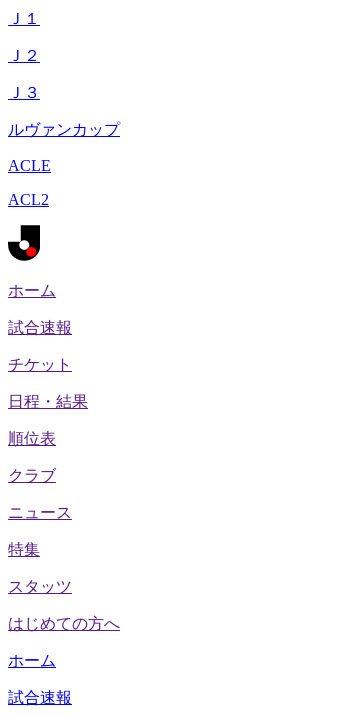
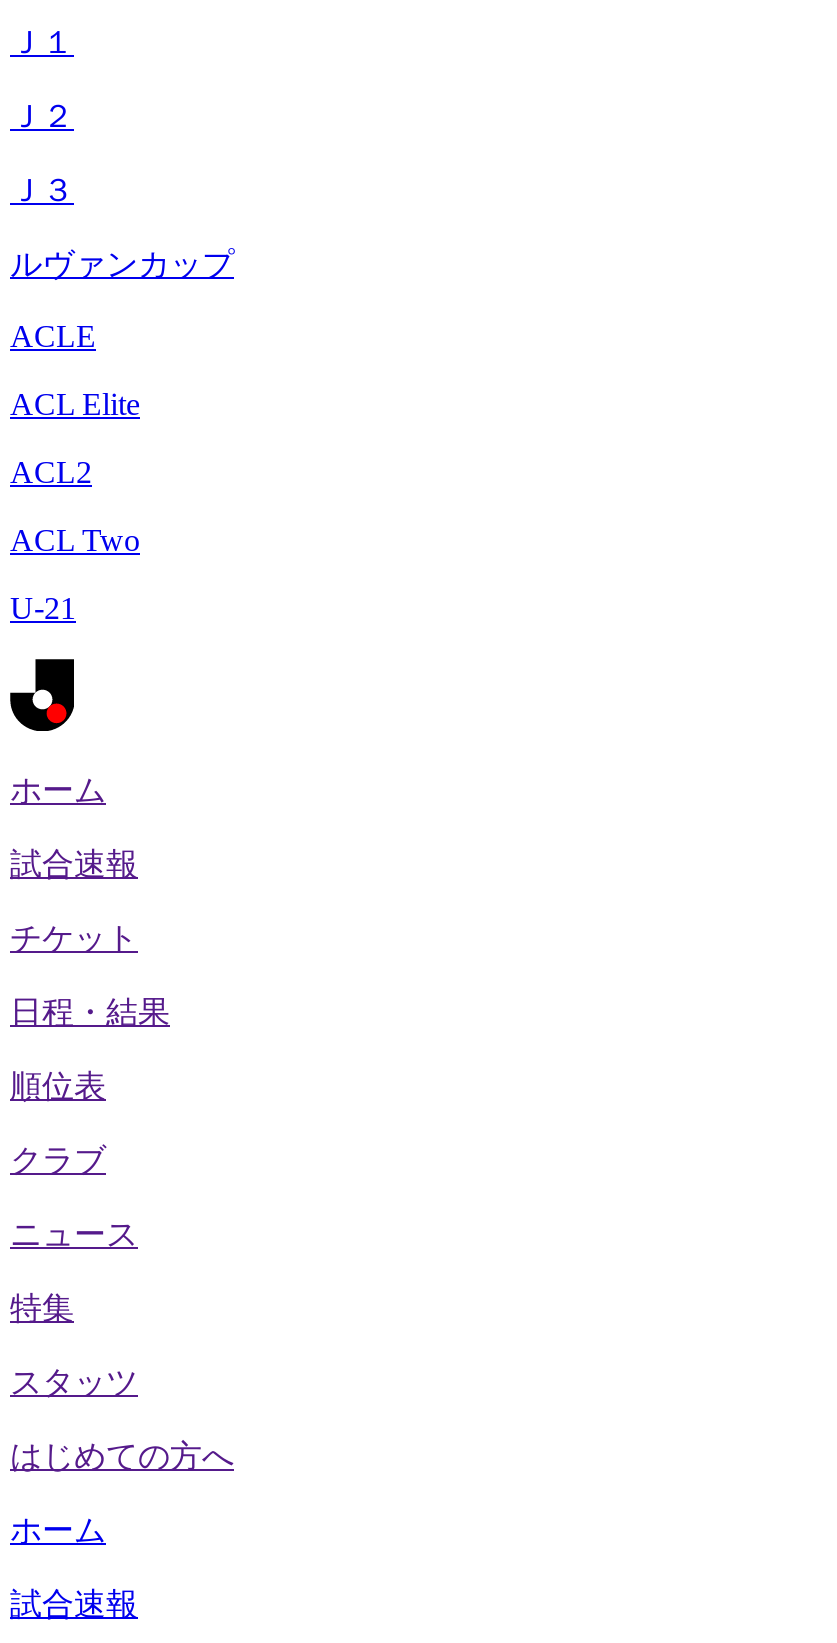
none -> [10,387,140,421] ACL Elite
none -> [10,523,140,625] ACL Two | U-21

